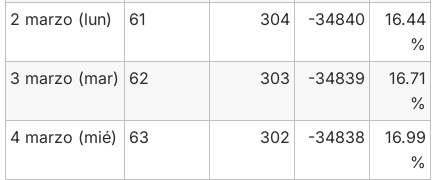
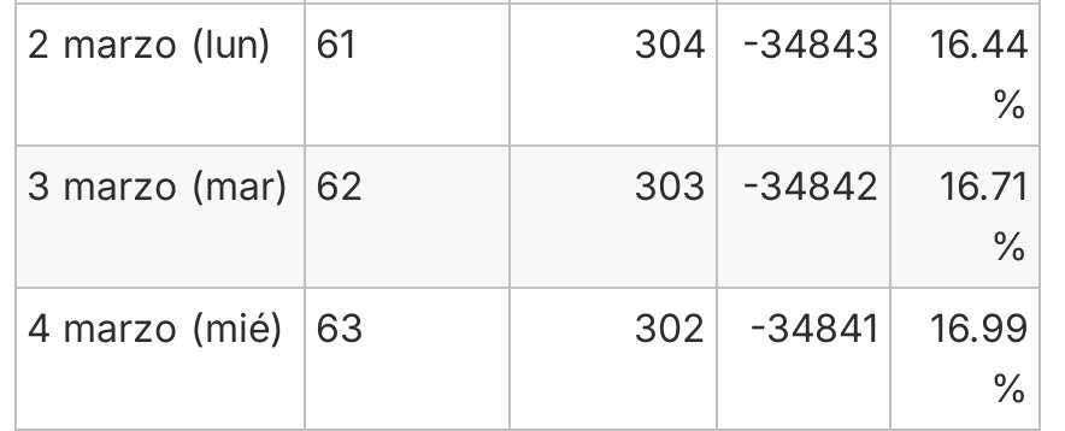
[260,9,426,29] 304 -34840 16.44 -> [634,19,1029,67] 304 -34843 16.44
[260,68,426,88] 303 -34839 16.71 -> [634,161,1029,209] 303 -34842 16.71
[260,127,426,147] 302 -34838 16.99 -> [634,303,1029,352] 302 -34841 16.99

